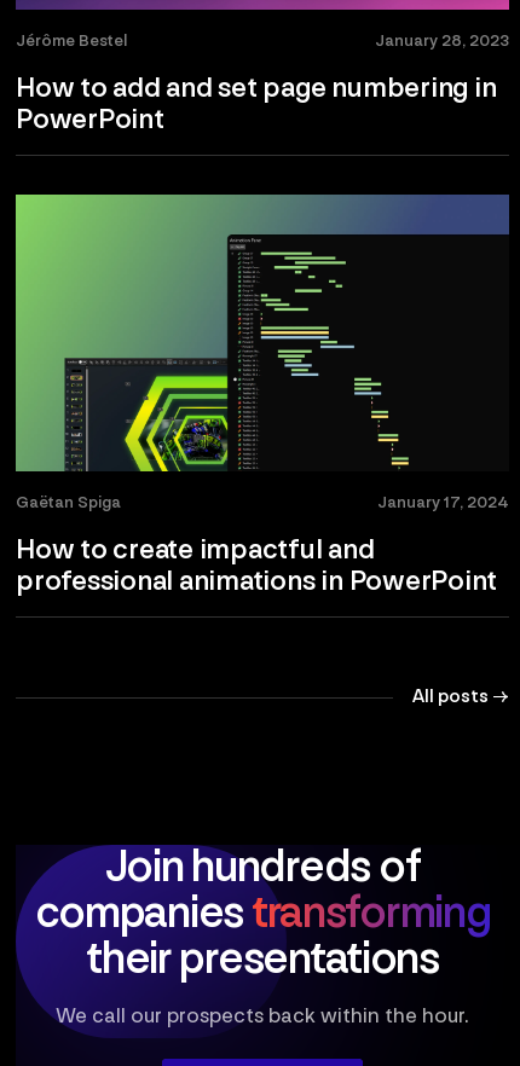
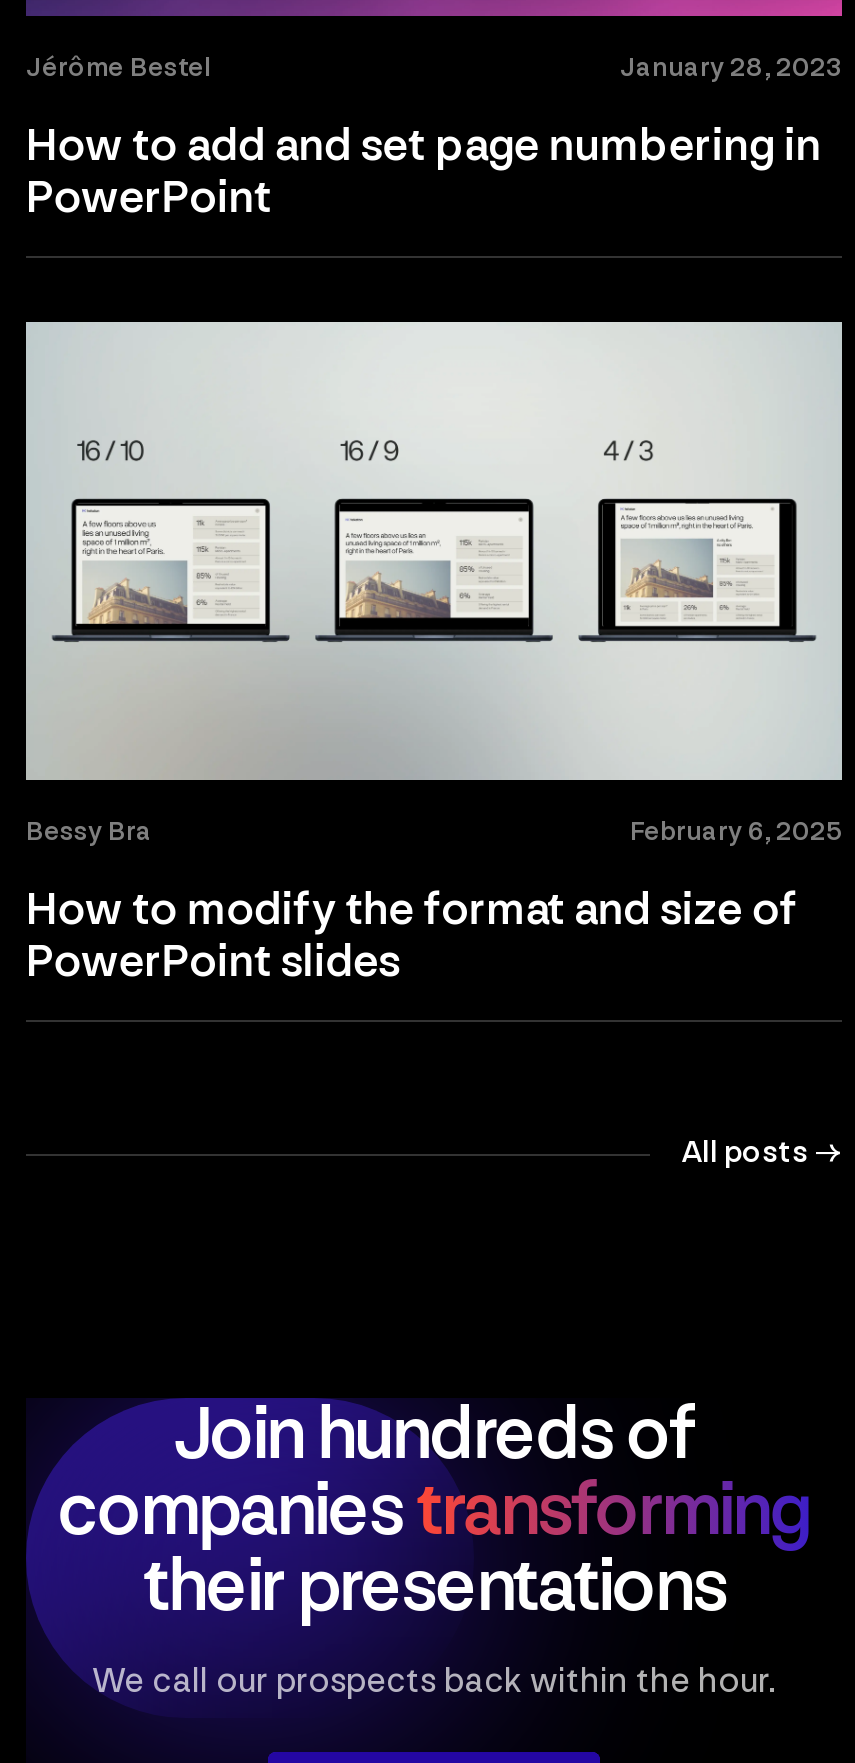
[15,193,509,512] [image] | Gaëtan Spiga | January 17, 2024 -> [24,320,844,848] [image] | Bessy Bra | February 6, 2025
[16,532,497,598] How to create impactful and | professional animations in PowerPoint -> [26,880,799,990] How to modify the format and size of | PowerPoint slides

